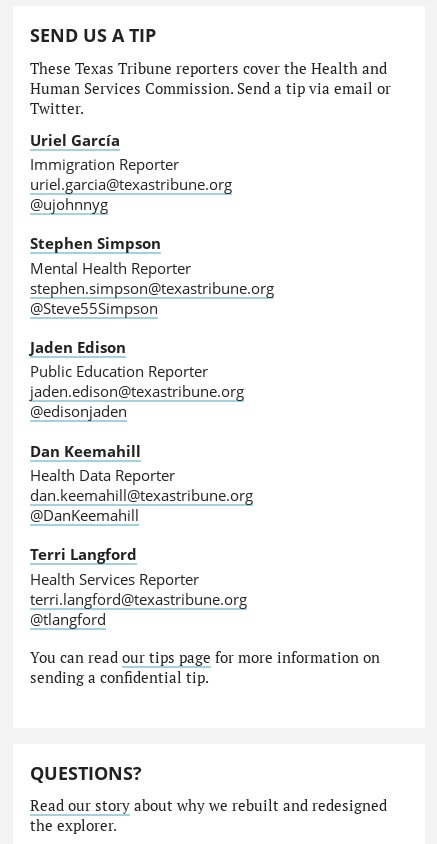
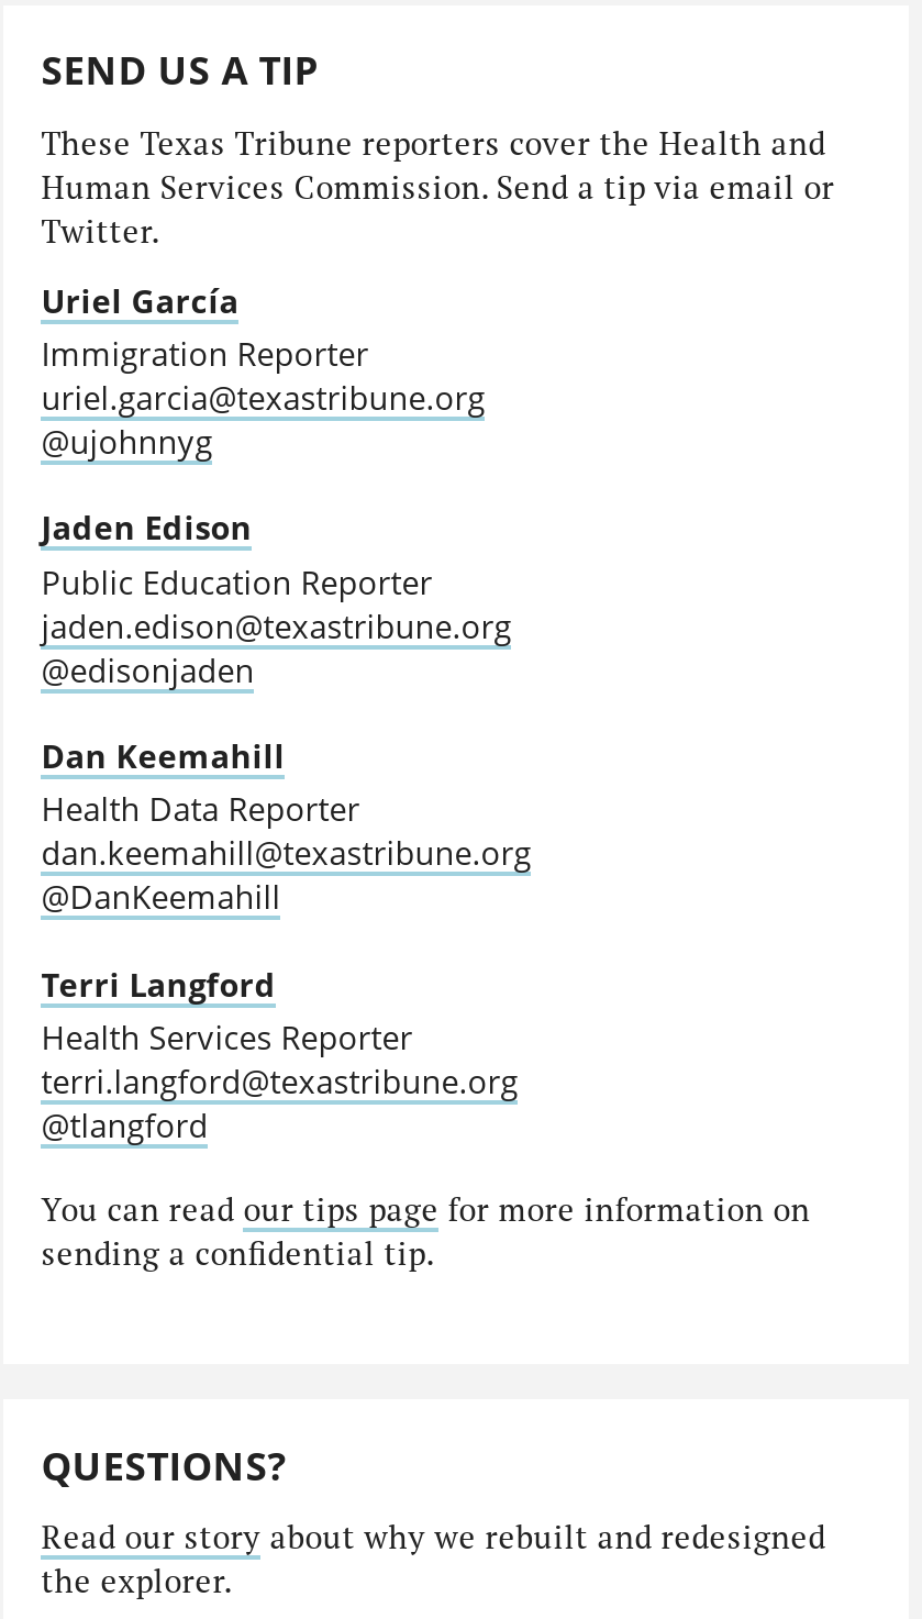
[30,233,274,318] Stephen Simpson | Mental Health Reporter | stephen.simpson@texastribune.org | @Steve55Simpson -> none

